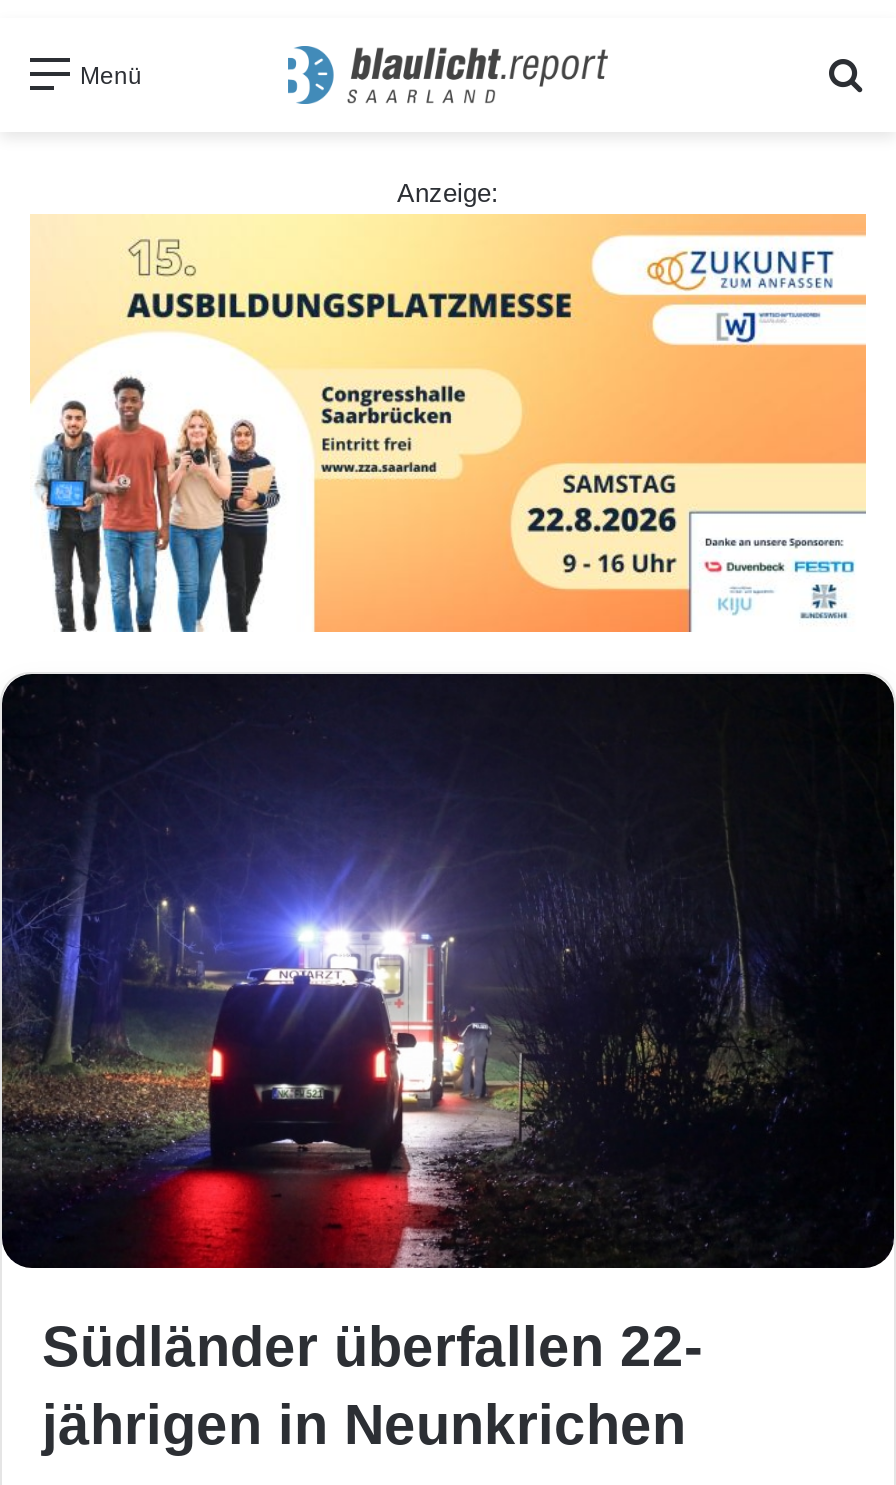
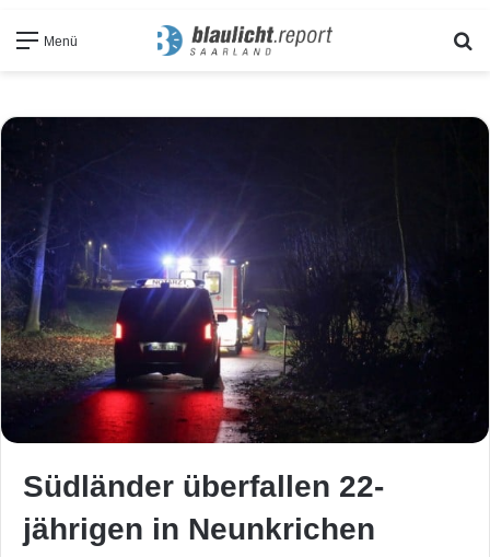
[397,177,499,207] Anzeige: -> none
[30,214,868,634] [image] -> none

